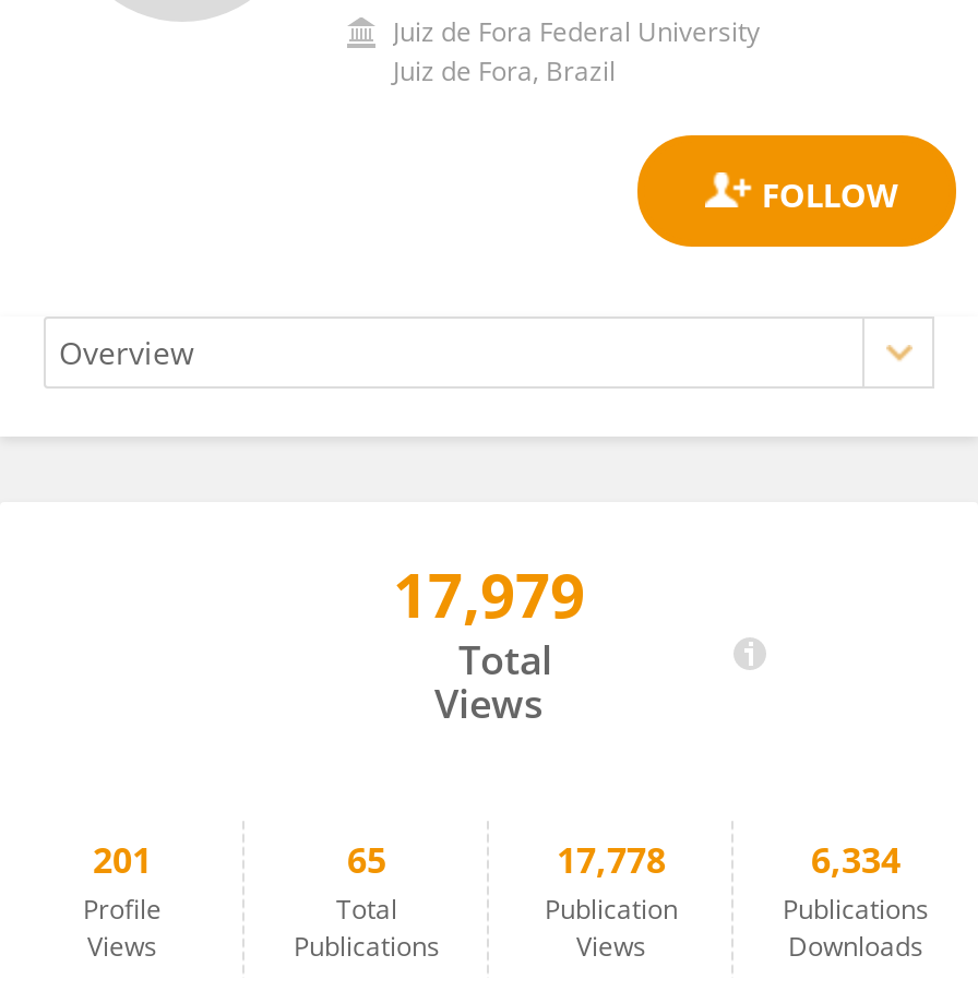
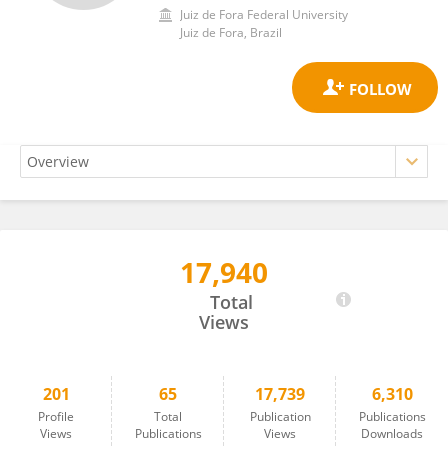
[393,552,585,635] 17,979 -> [180,253,268,291] 17,940
[557,836,666,884] 17,778 -> [255,383,305,405] 17,739
[811,836,901,884] 6,334 -> [371,383,412,405] 6,310

